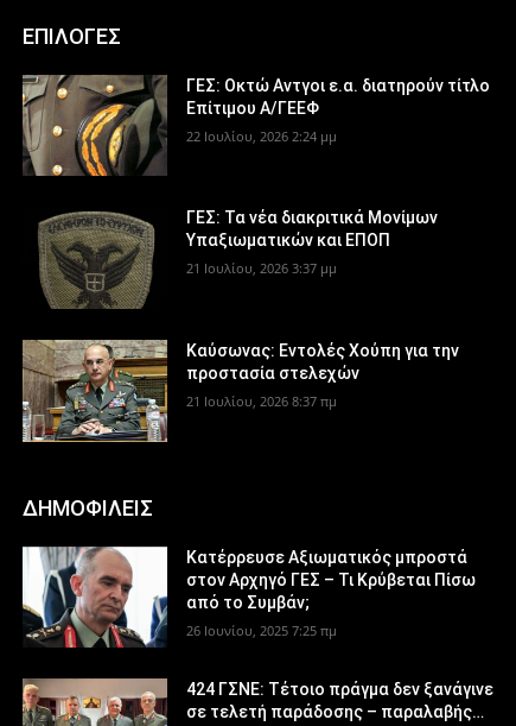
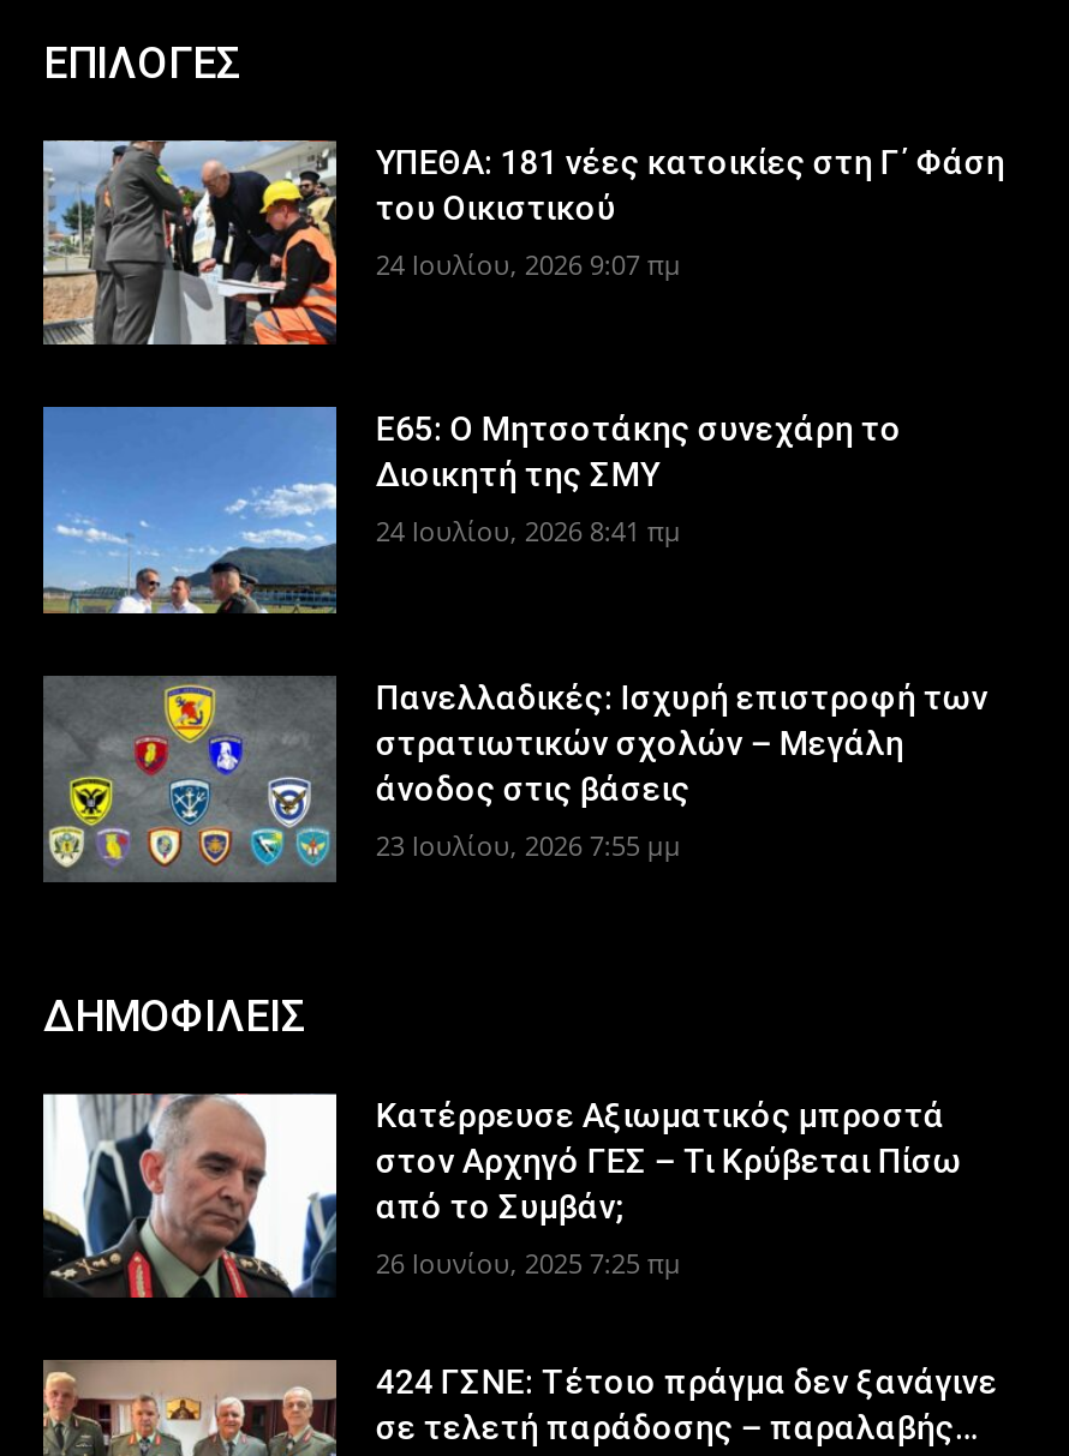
[23,74,490,177] [image] | ΓΕΣ: Οκτώ Αντγοι ε.α. διατηρούν τίτλο | Επίτιμου Α/ΓΕΕΦ -> [41,138,1005,347] [image] | ΥΠΕΘΑ: 181 νέες κατοικίες στη Γ΄ Φάση | του Οικιστικού
[187,127,337,145] 22 Ιουλίου, 2026 2:24 μμ -> [376,245,681,281] 24 Ιουλίου, 2026 9:07 πμ
[23,207,438,309] [image] | ΓΕΣ: Τα νέα διακριτικά Μονίμων | Υπαξιωματικών και ΕΠΟΠ -> [41,405,902,616] [image] | Ε65: Ο Μητσοτάκης συνεχάρη το | Διοικητή της ΣΜΥ
[187,260,337,277] 21 Ιουλίου, 2026 3:37 μμ -> [376,514,681,550] 24 Ιουλίου, 2026 8:41 πμ
[23,340,460,443] [image] | Καύσωνας: Εντολές Χούπη για την | προστασία στελεχών -> [43,676,988,882] [image] | Πανελλαδικές: Ισχυρή επιστροφή των | στρατιωτικών σχολών – Μεγάλη | άνοδος στις βάσεις
[187,392,337,410] 21 Ιουλίου, 2026 8:37 πμ -> [376,827,681,863] 23 Ιουλίου, 2026 7:55 μμ

